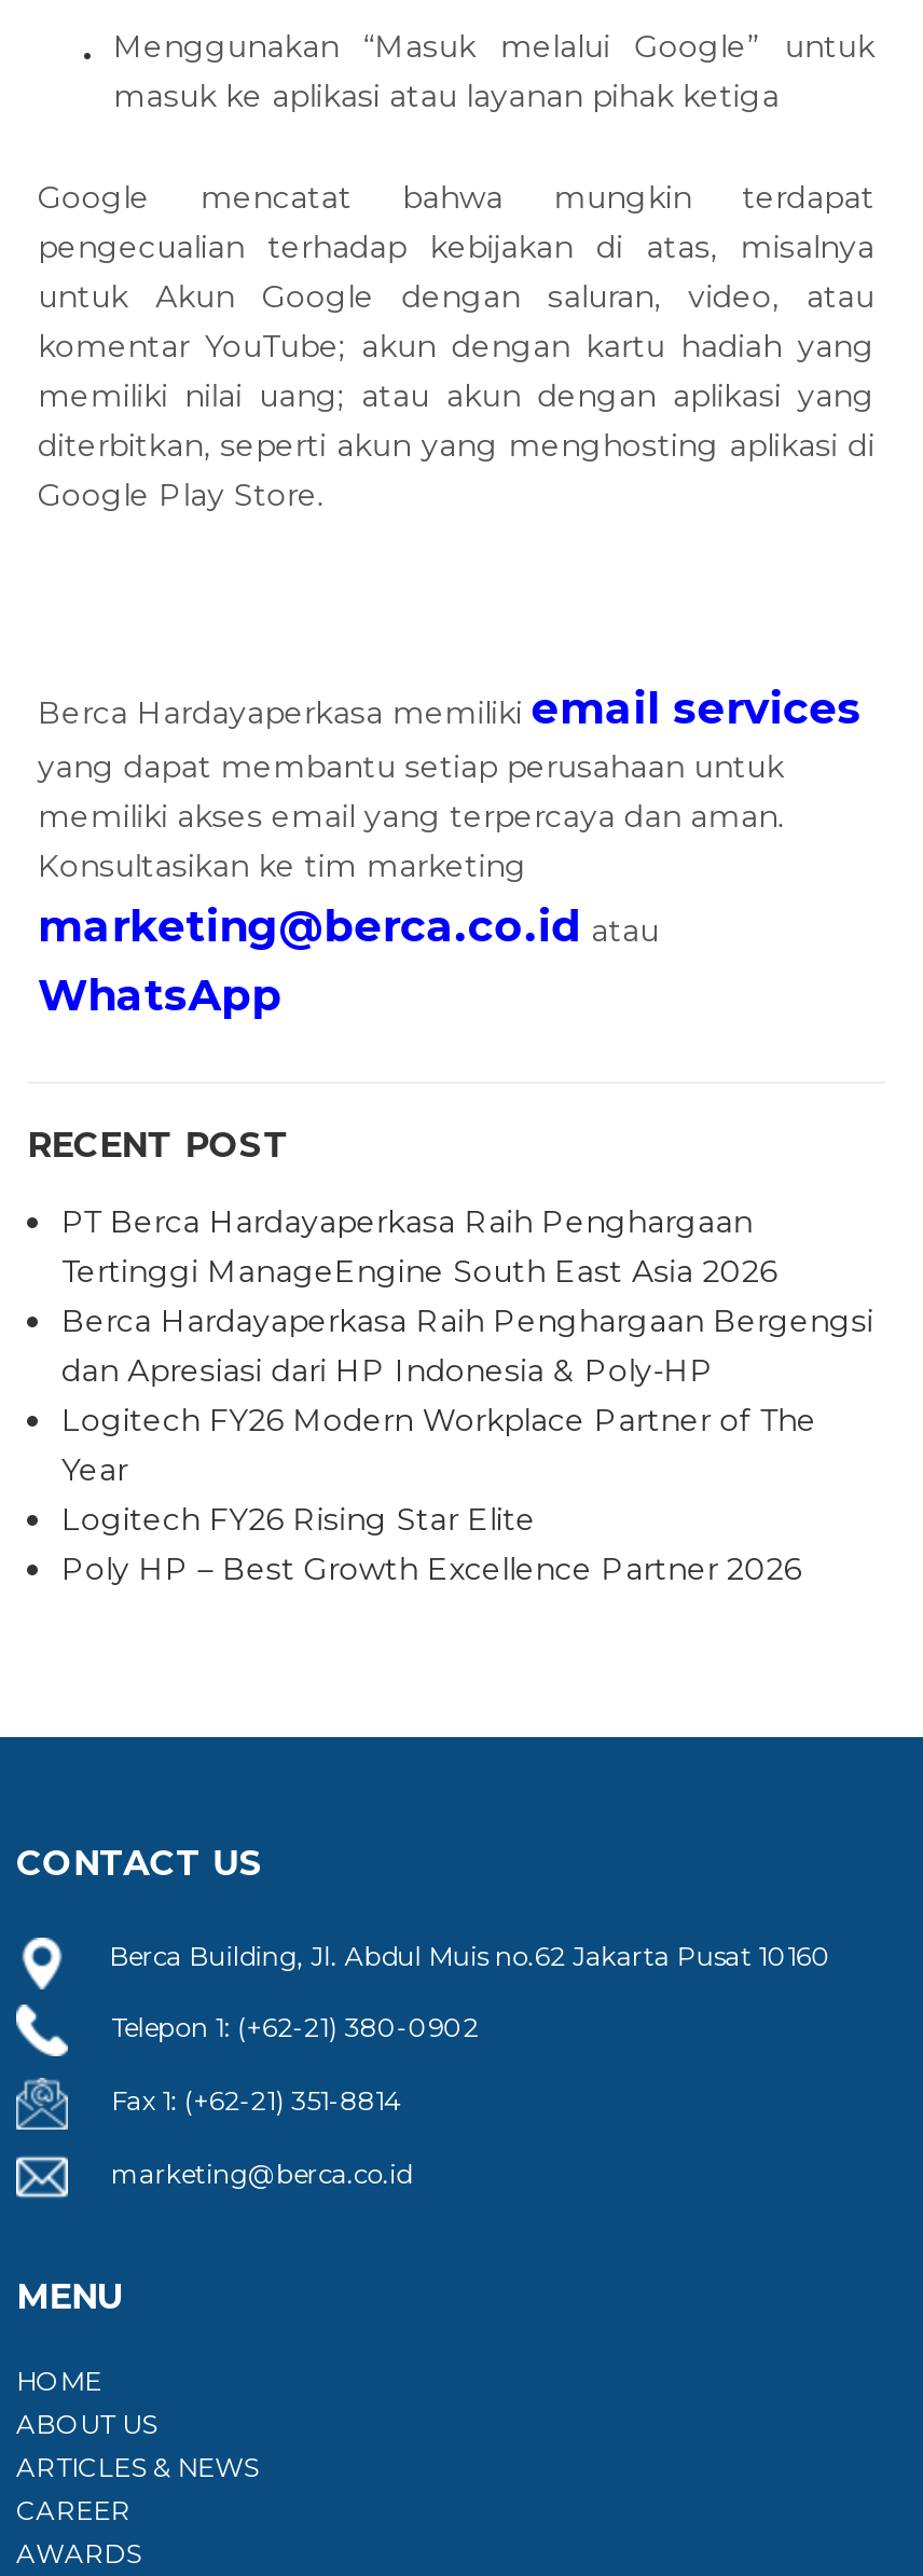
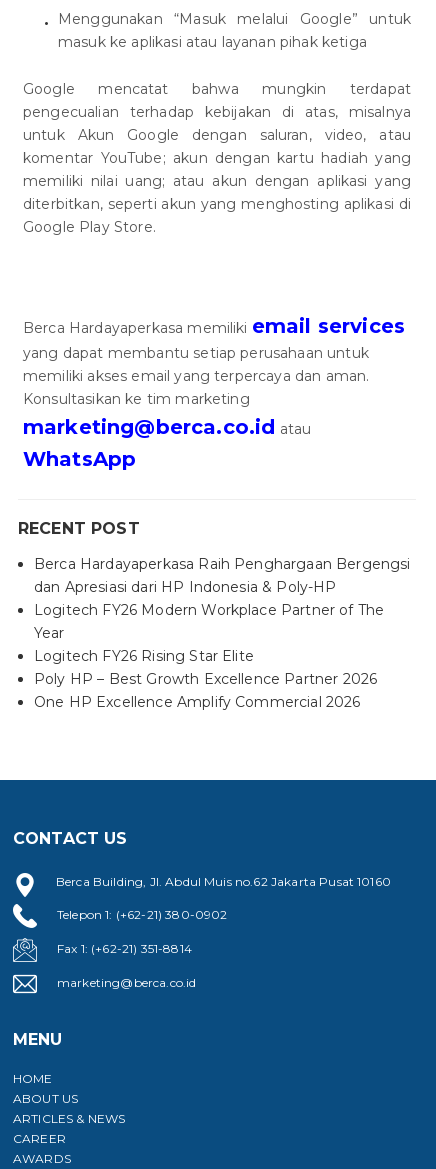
[61,1202,777,1291] PT Berca Hardayaperkasa Raih Penghargaan | Tertinggi ManageEngine South East Asia 2026 -> none
moved [61,1302,873,1589] -> [34,555,410,688]: Berca Hardayaperkasa Raih Penghargaan Bergengsi | dan Apresiasi dari HP Indonesia & Poly-HP | Logitech FY26 Modern Workplace Partner of The | Year | Logitech FY26 Rising Star Elite | Poly HP – Best Growth Excellence Partner 2026
none -> [34,693,361,711] One HP Excellence Amplify Commercial 2026

